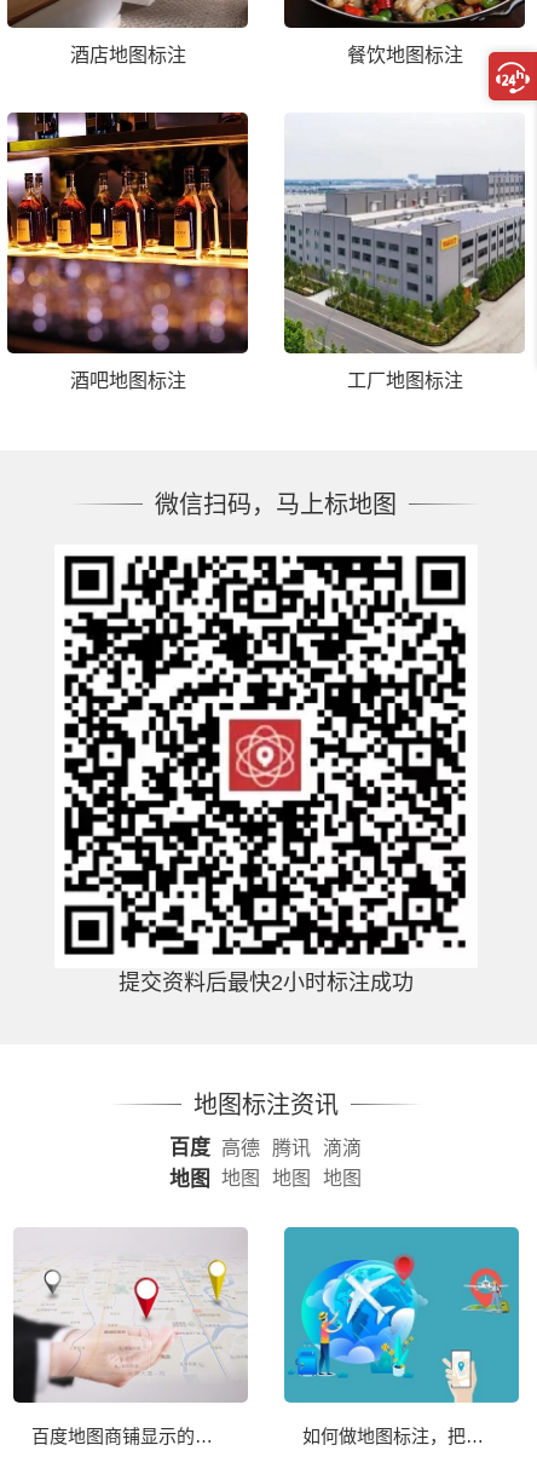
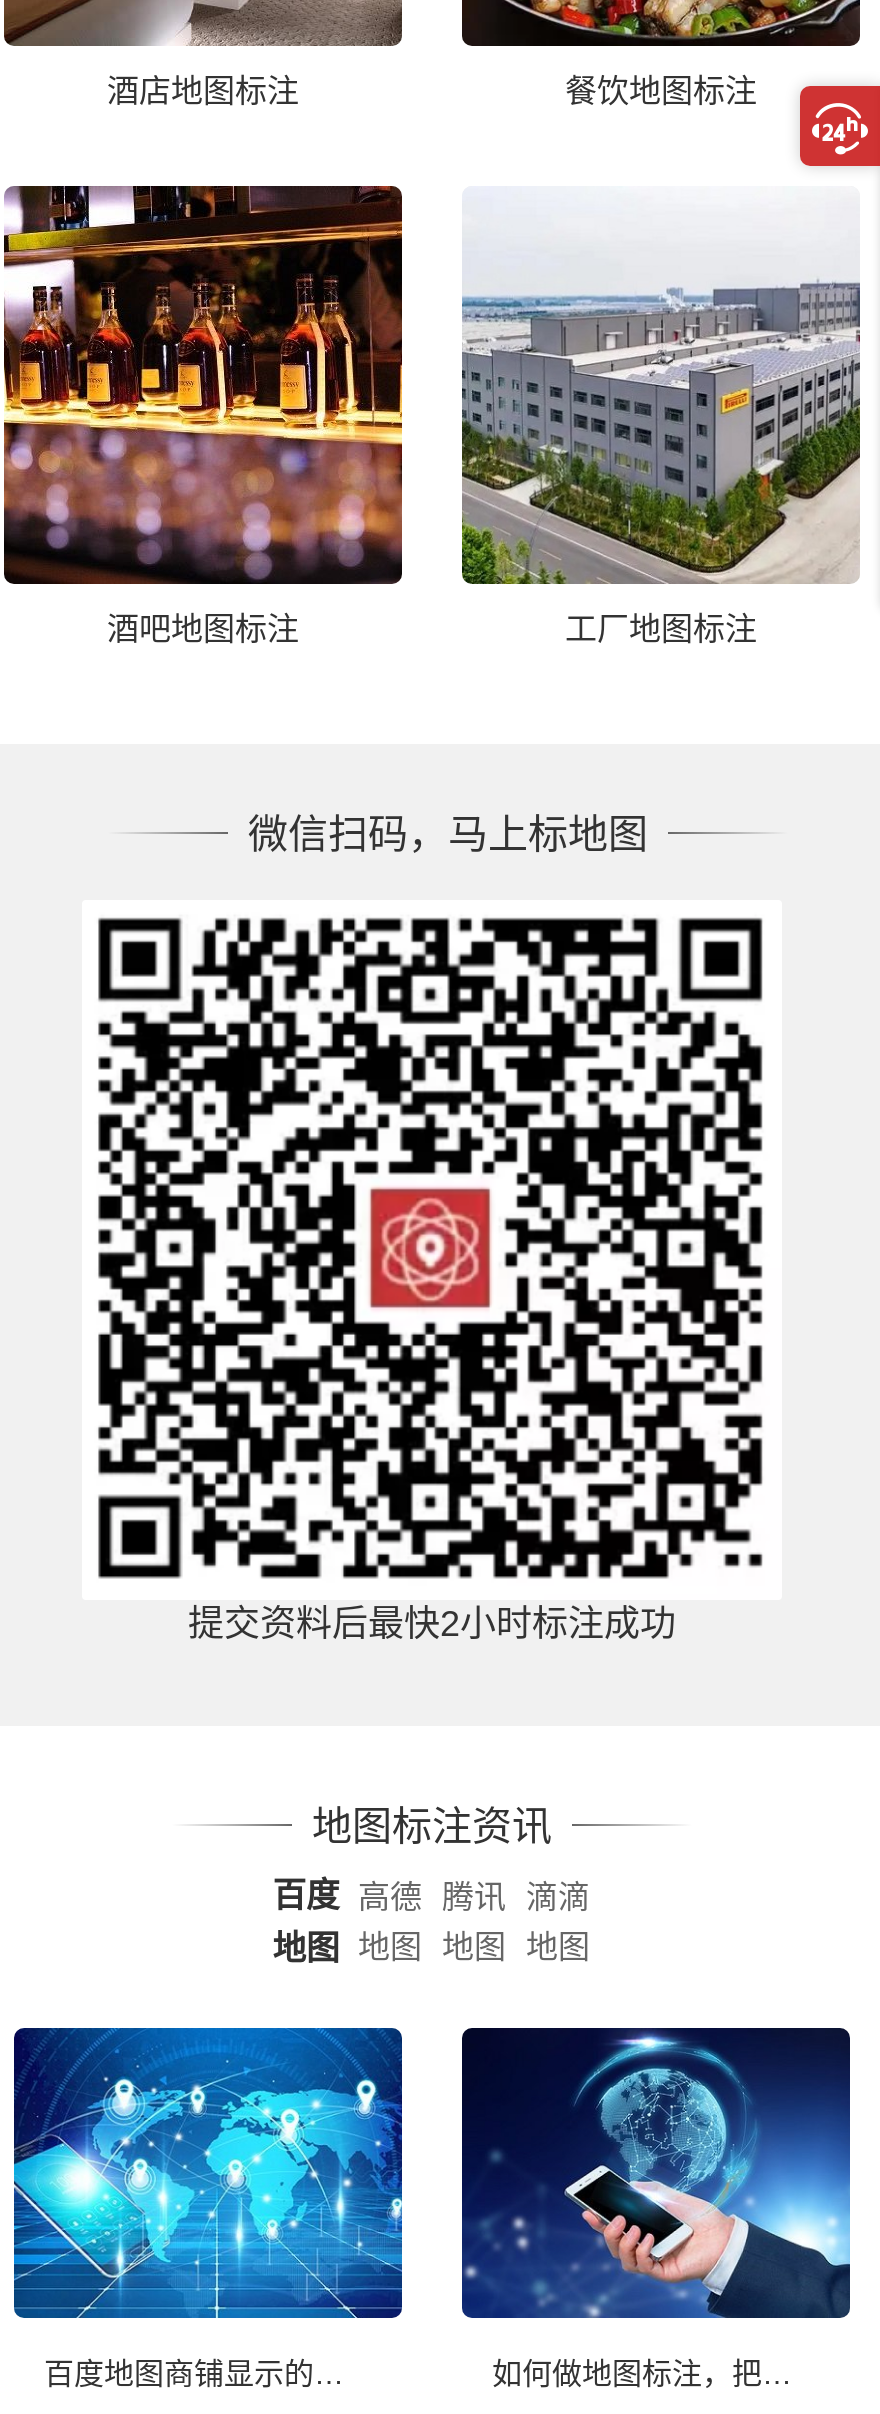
[12,1227,248,1404] [image] -> [12,2026,404,2320] [image]
[283,1226,520,1404] [image] -> [460,2026,852,2320] [image]

